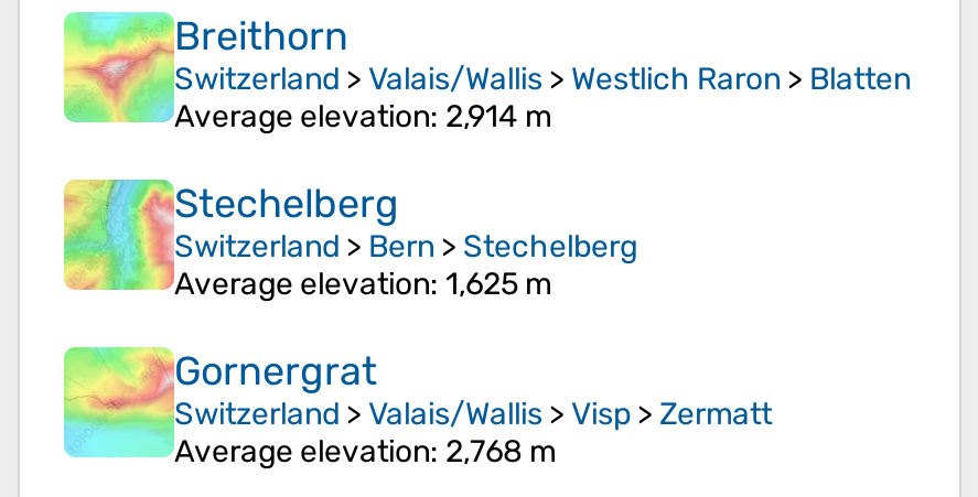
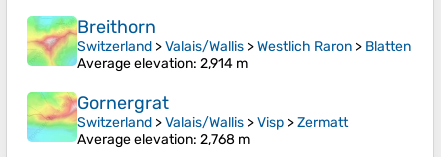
[62,177,637,303] [image] | Stechelberg | Switzerland > Bern > Stechelberg | Average elevation: 1,625 m -> none

